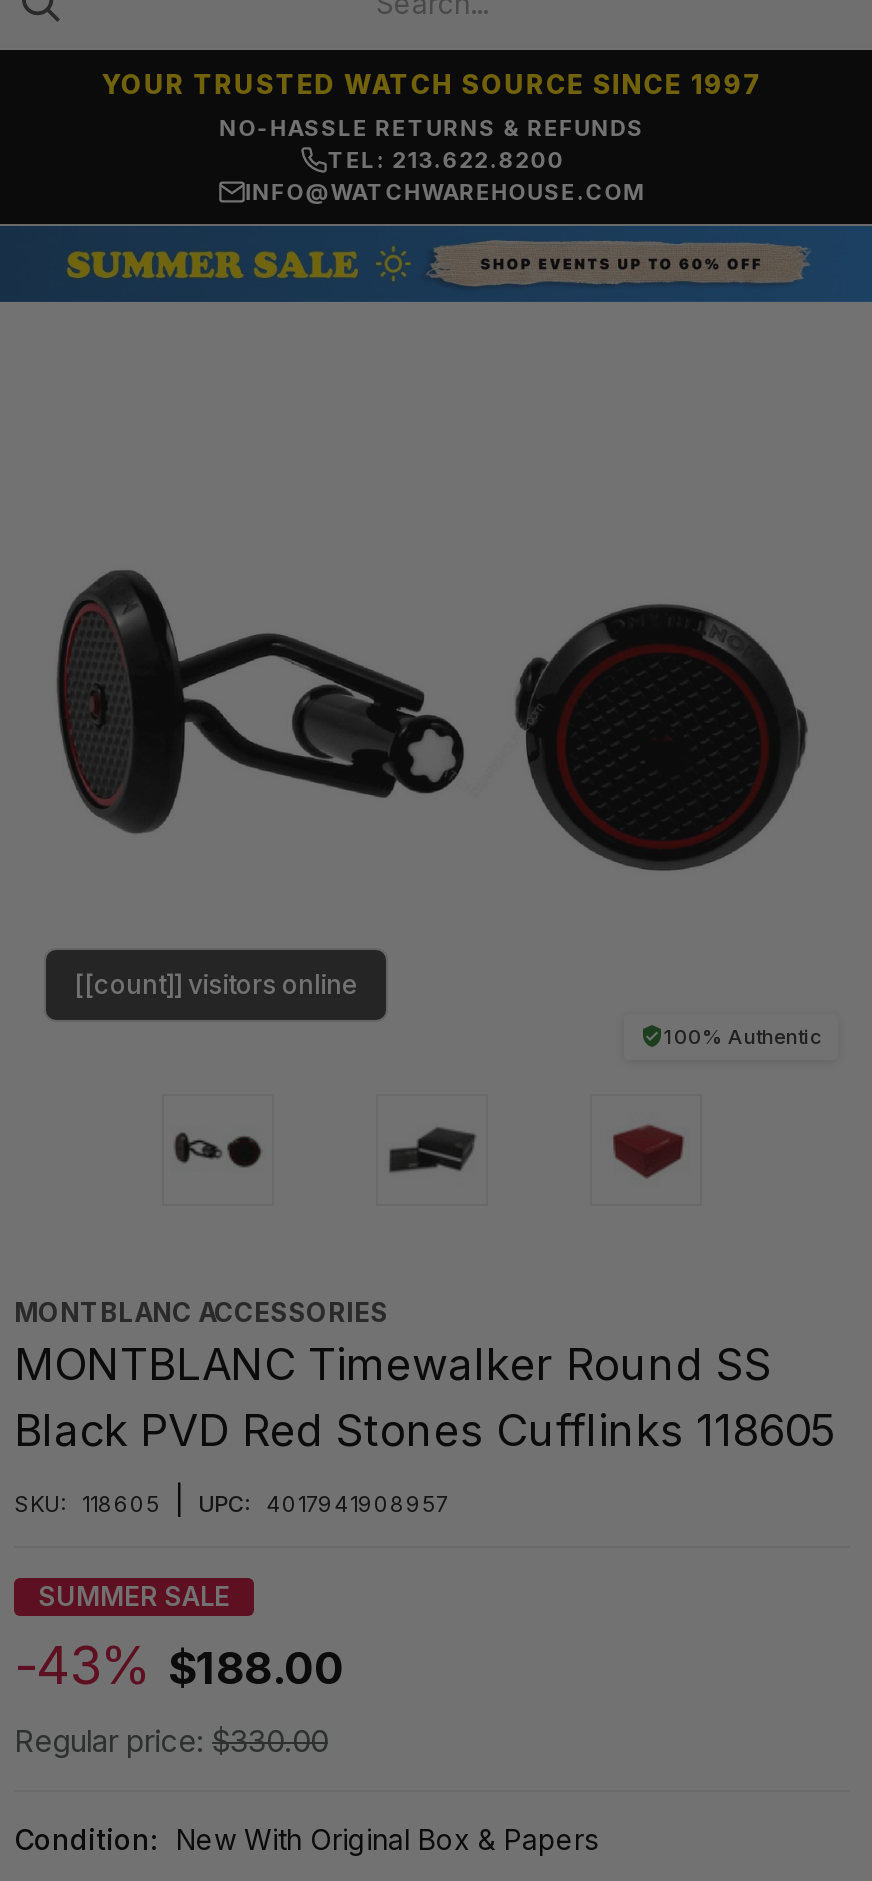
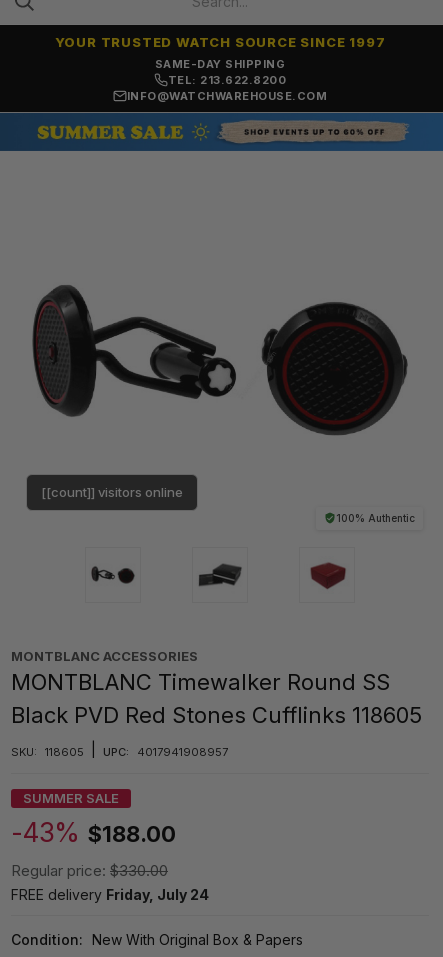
[220,114,644,142] NO-HASSLE RETURNS & REFUNDS -> [155,57,285,71] SAME-DAY SHIPPING
none -> [11,886,209,903] FREE delivery Friday, July 24

